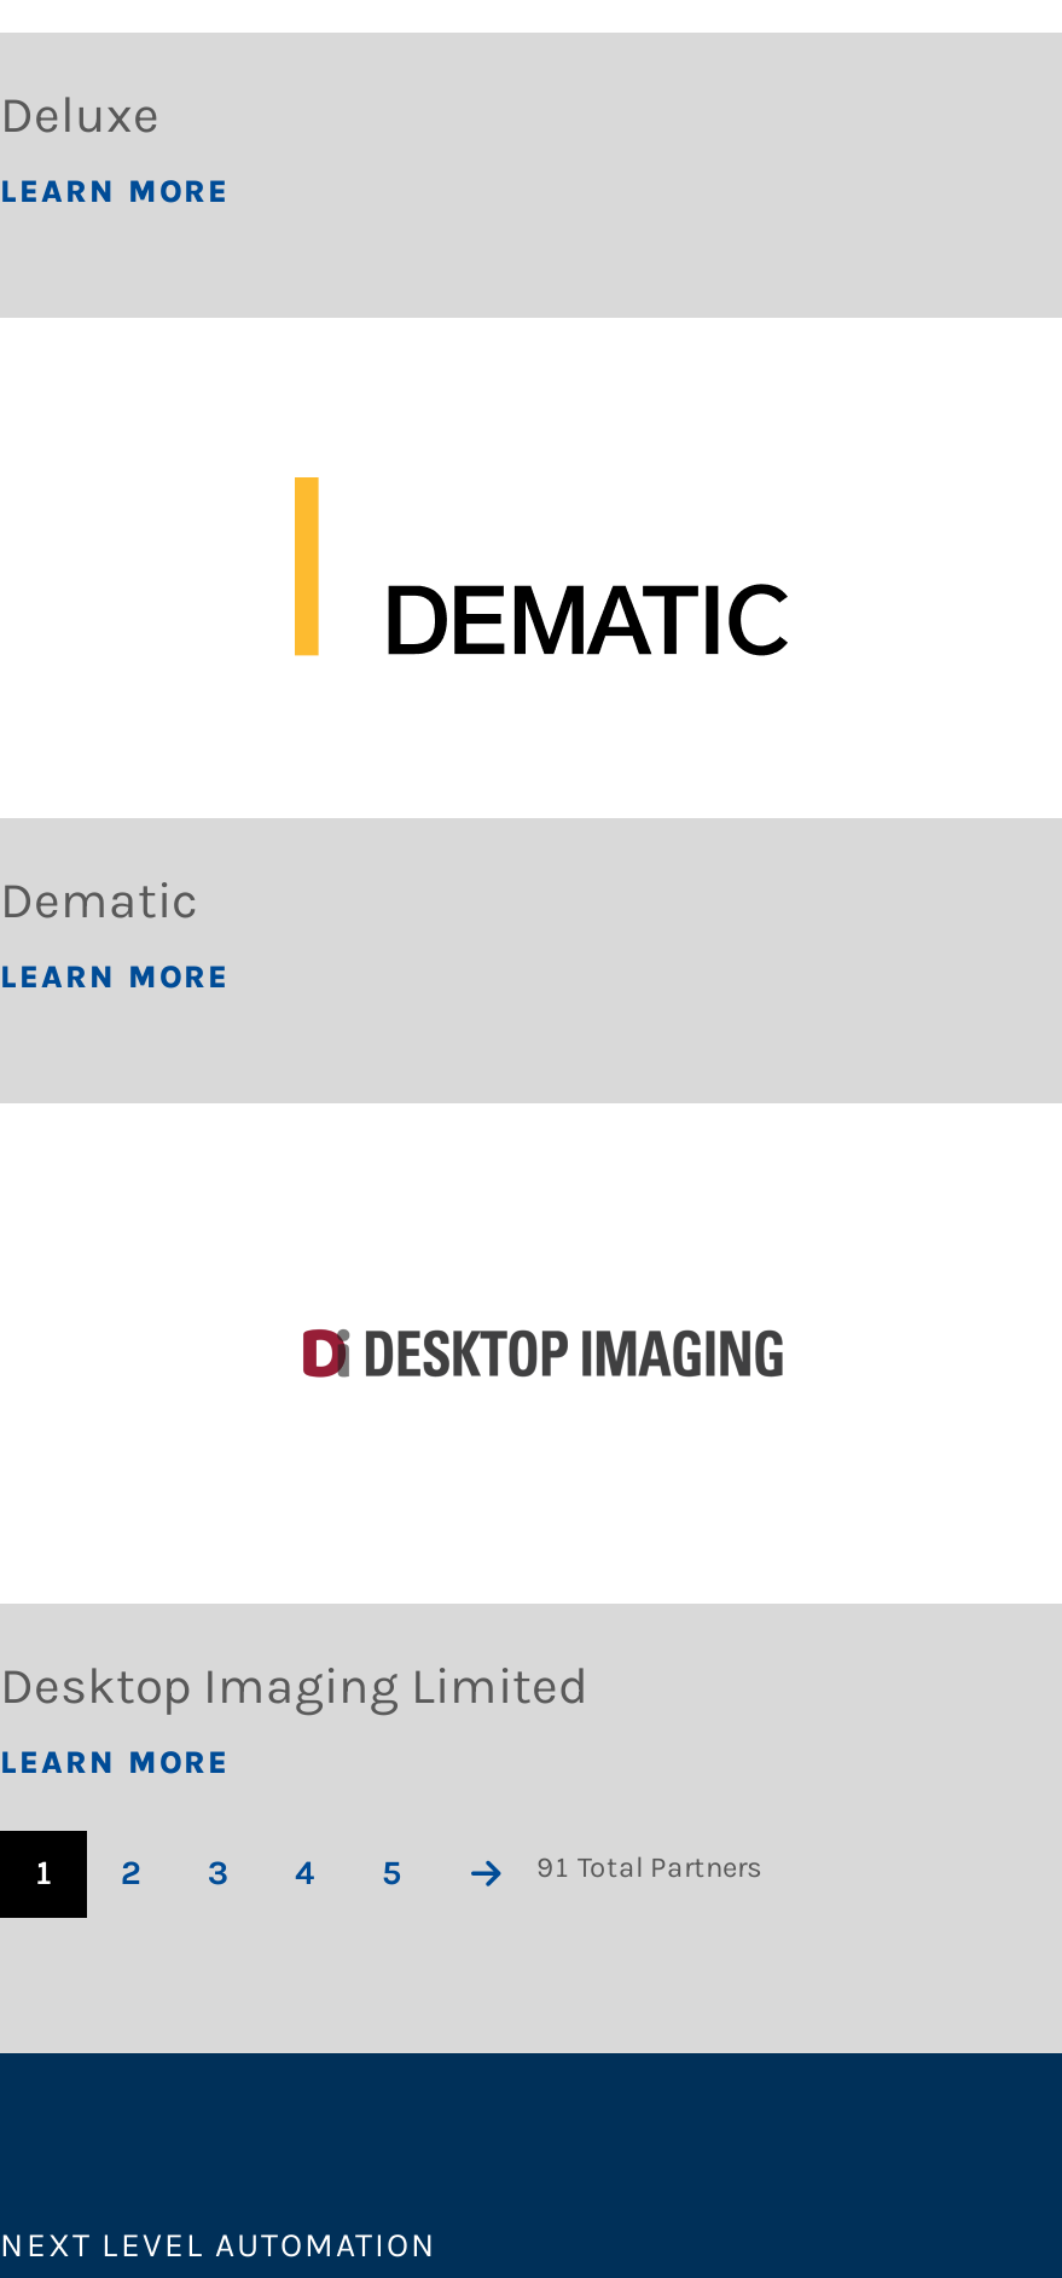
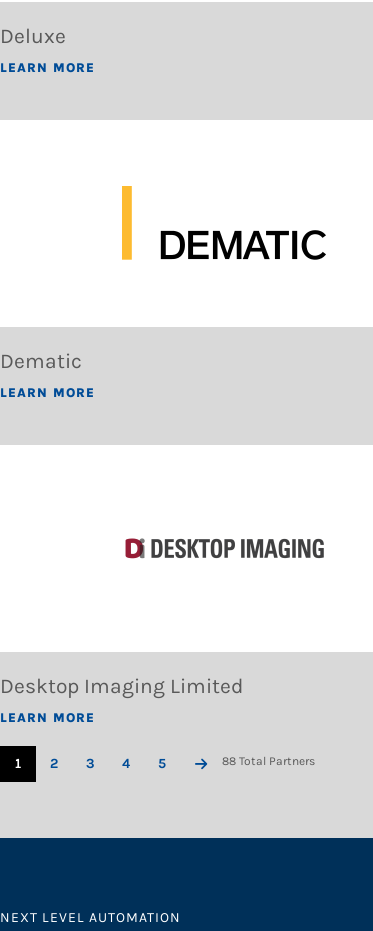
[536,1850,761,1884] 91 Total Partners -> [222,754,315,768] 88 Total Partners

